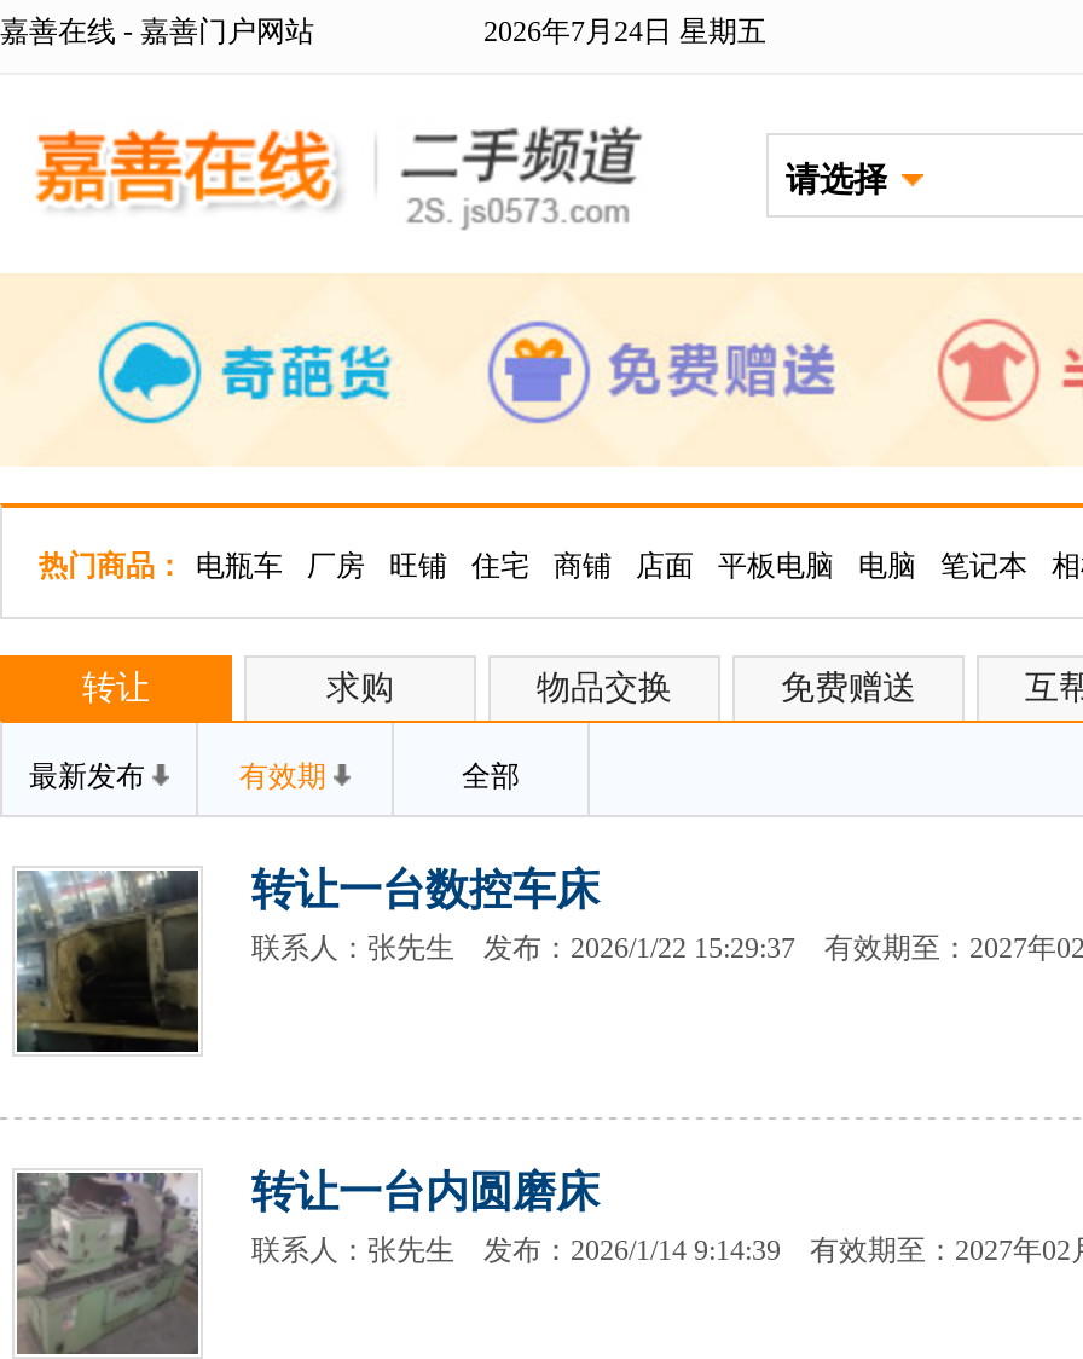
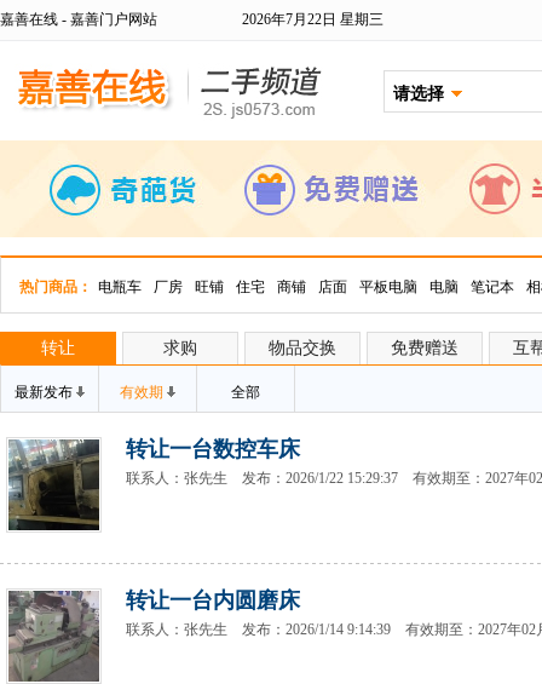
[483,15,766,48] 2026年7月24日 星期五 -> [242,11,384,28] 2026年7月22日 星期三

